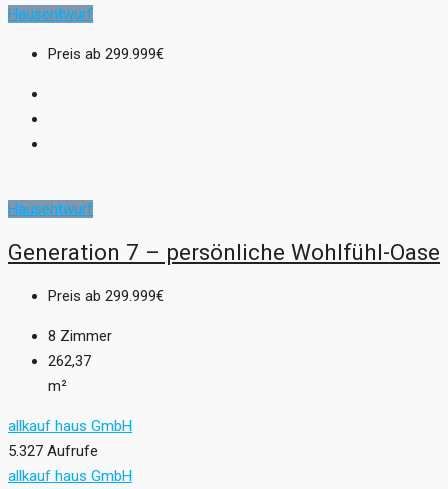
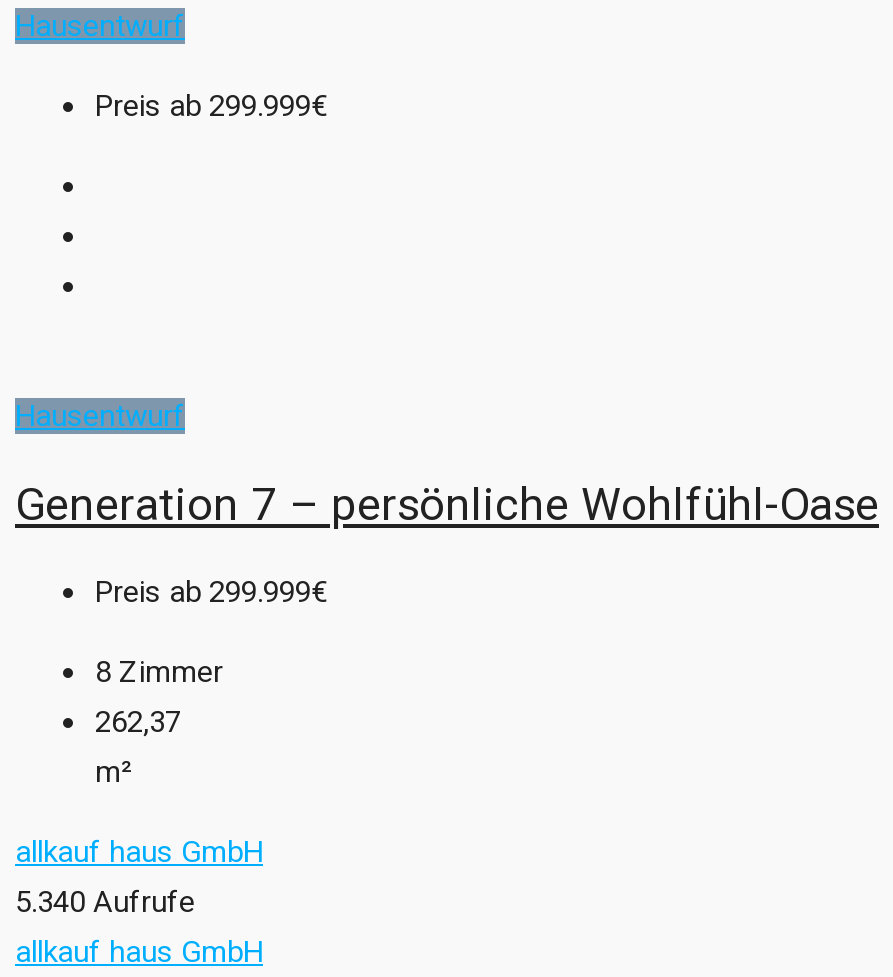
[8,442,98,460] 5.327 Aufrufe -> [15,883,195,919] 5.340 Aufrufe

